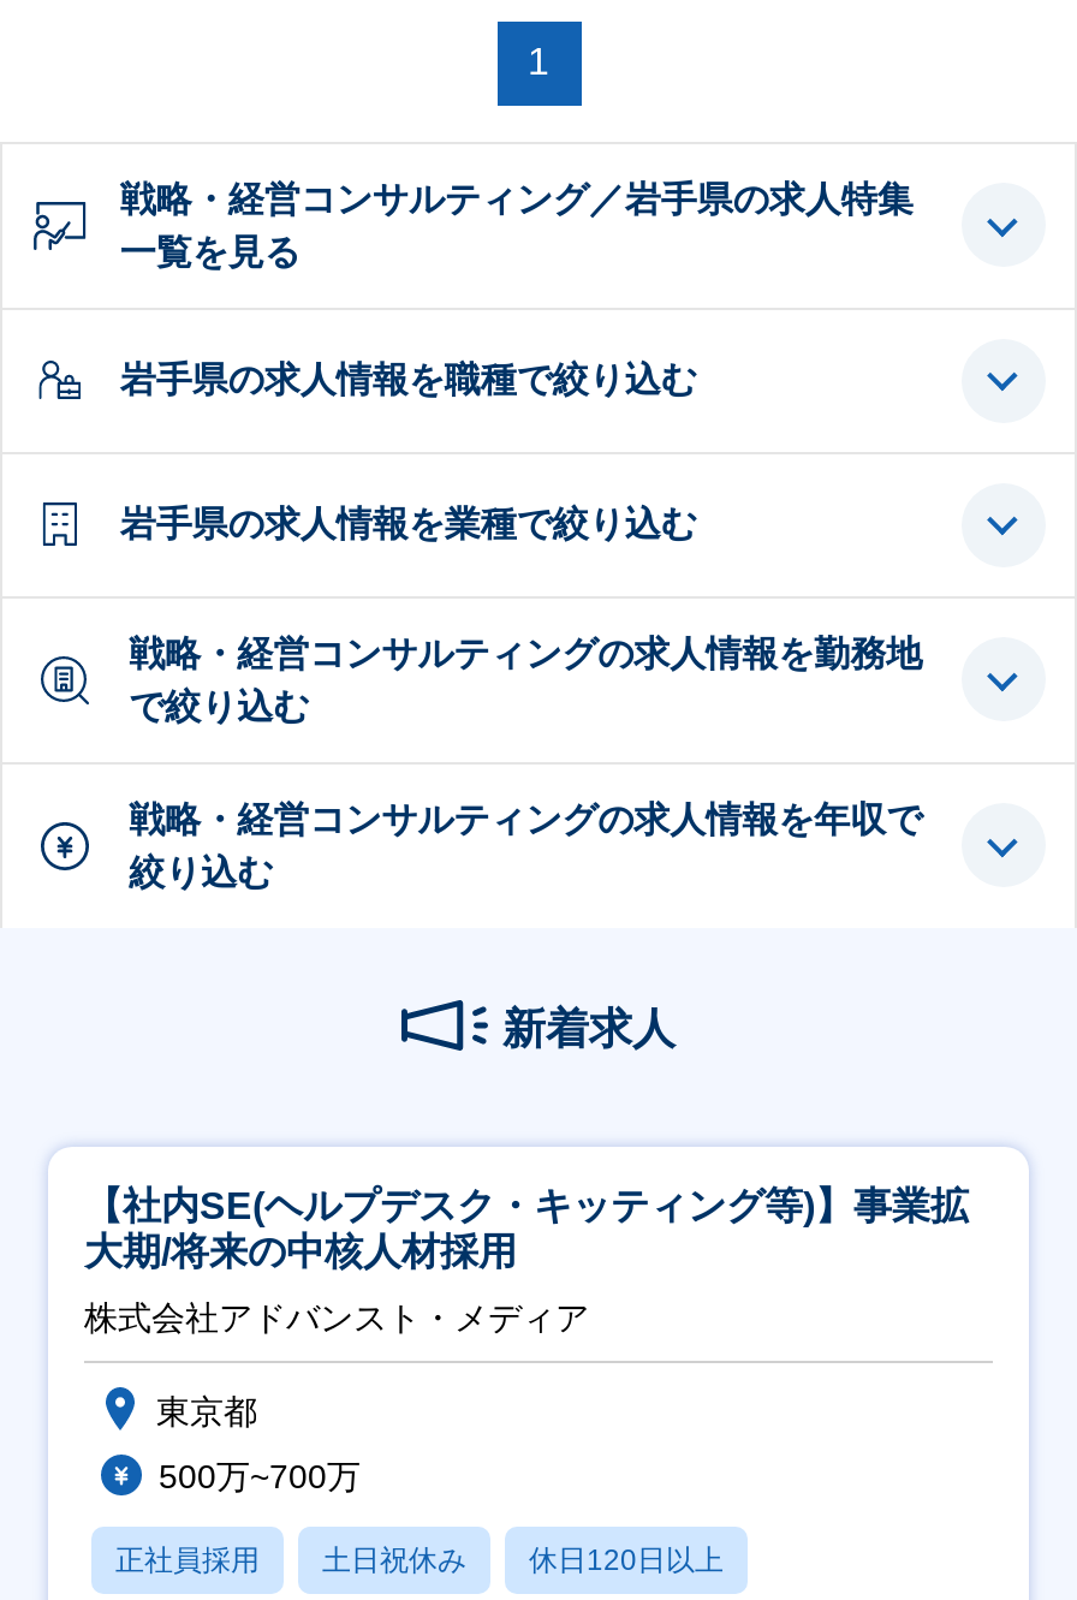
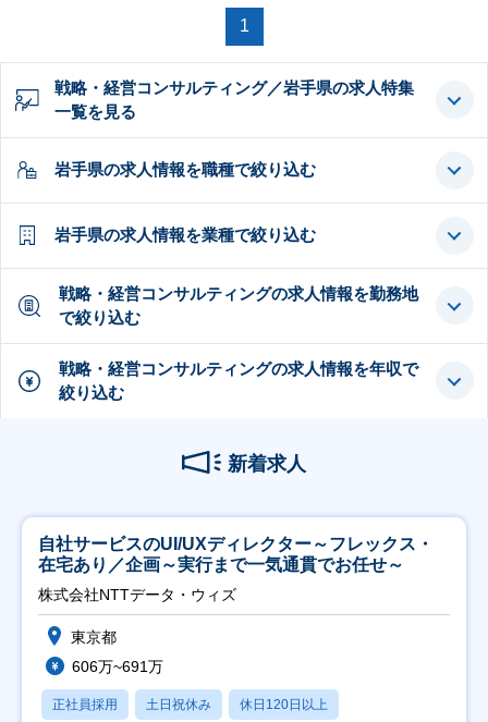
[84,1184,969,1271] 【社内SE(ヘルプデスク・キッティング等)】事業拡 | 大期/将来の中核人材採用 -> [38,534,434,573] 自社サービスのUI/UXディレクター～フレックス・ | 在宅あり／企画～実行まで一気通貫でお任せ～
[84,1297,589,1336] 株式会社アドバンスト・メディア -> [38,585,236,603] 株式会社NTTデータ・ウィズ
[159,1456,361,1494] 500万~700万 -> [72,657,163,675] 606万~691万

